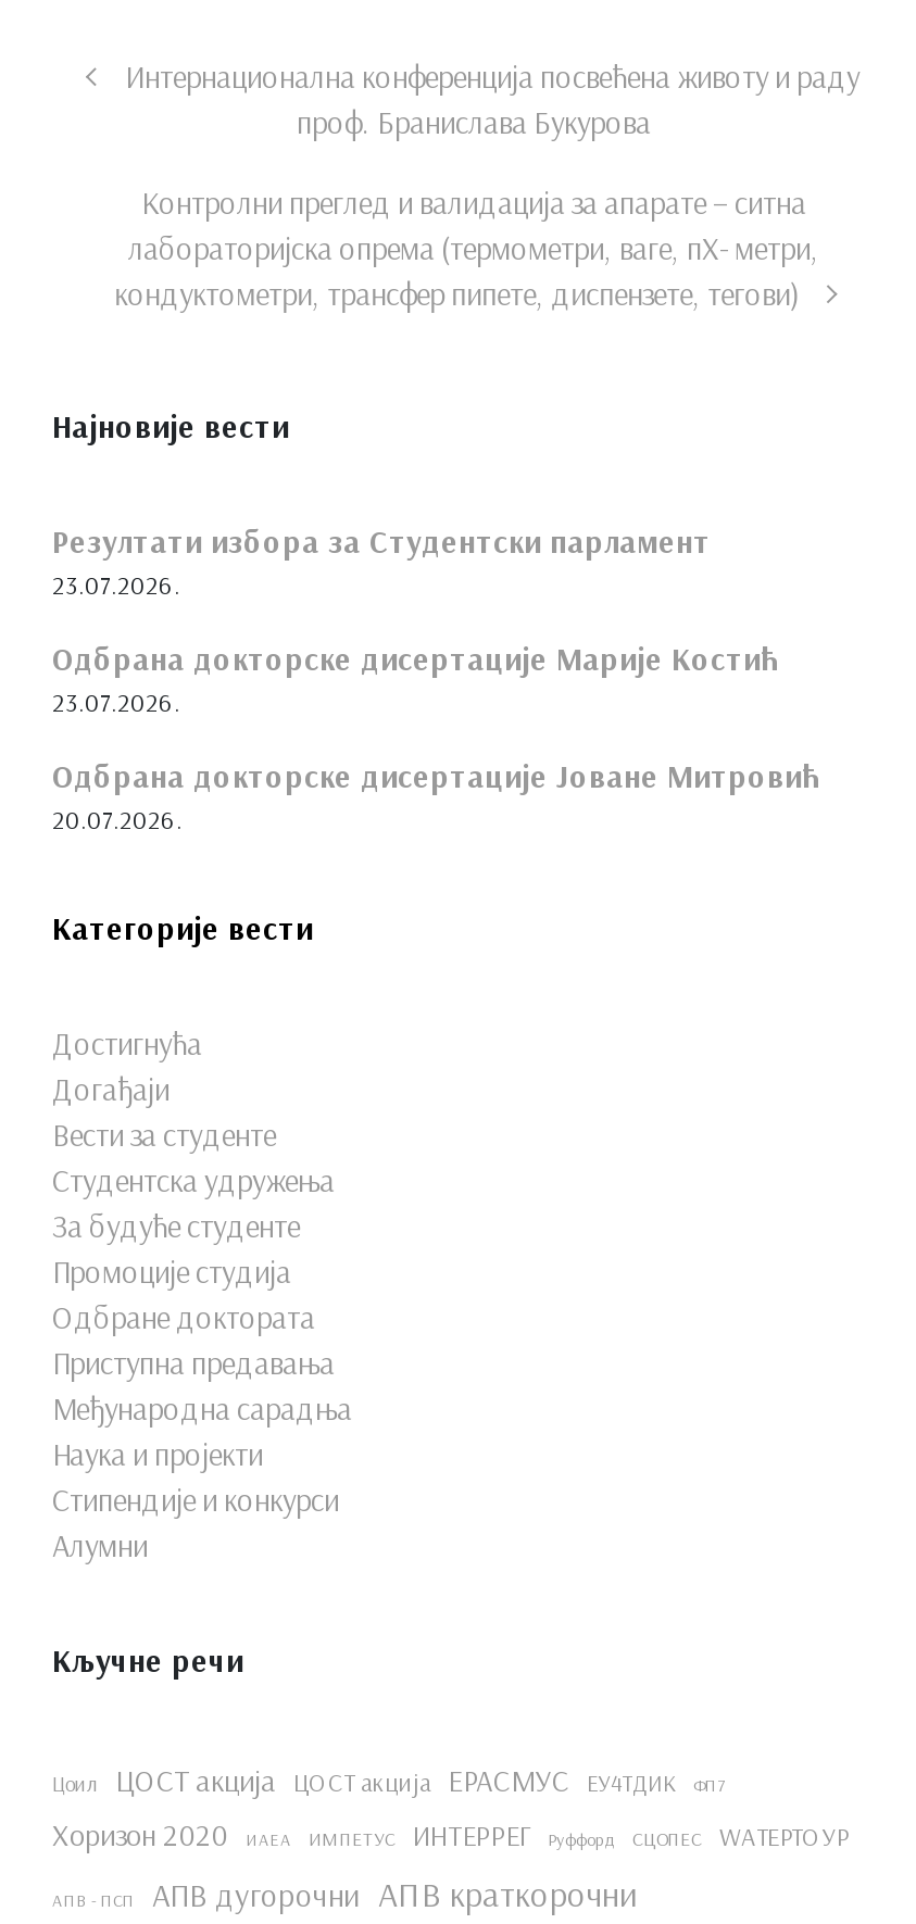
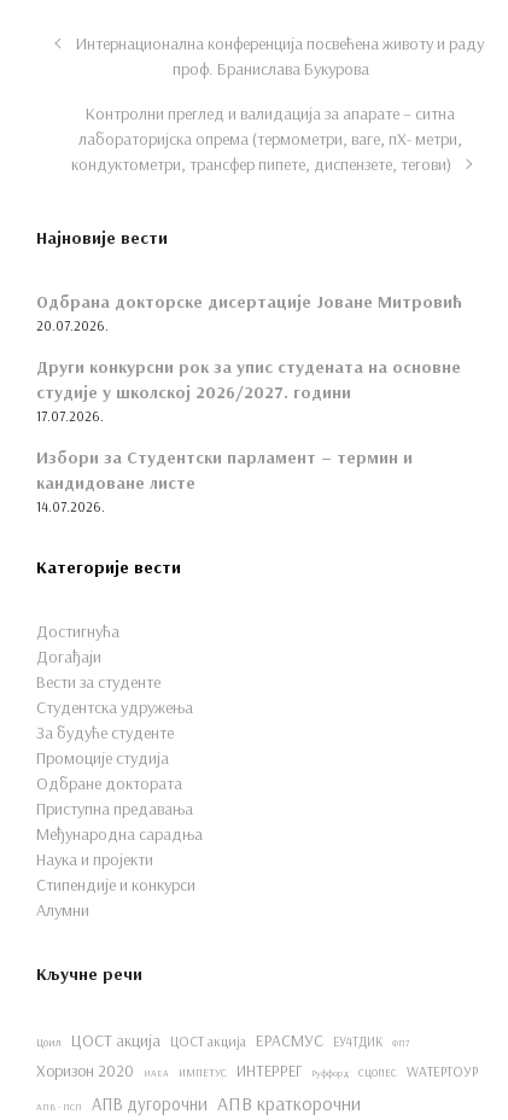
[52,522,778,718] Резултати избора за Студентски парламент | 23.07.2026. | Одбрана докторске дисертације Марије Костић | 23.07.2026. -> none
moved [52,757,819,835] -> [36,291,462,334]: Одбрана докторске дисертације Јоване Митровић | 20.07.2026.
none -> [36,356,461,515] Други конкурсни рок за упис студената на основне | студије у школској 2026/2027. години | 17.07.2026. | Избори за Студентски парламент – термин и | кандидоване листе | 14.07.2026.

